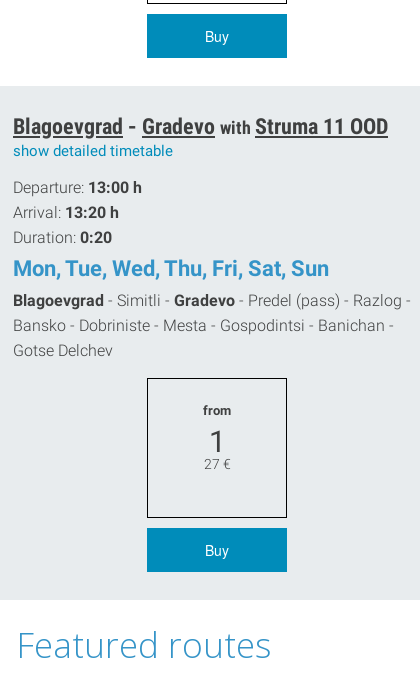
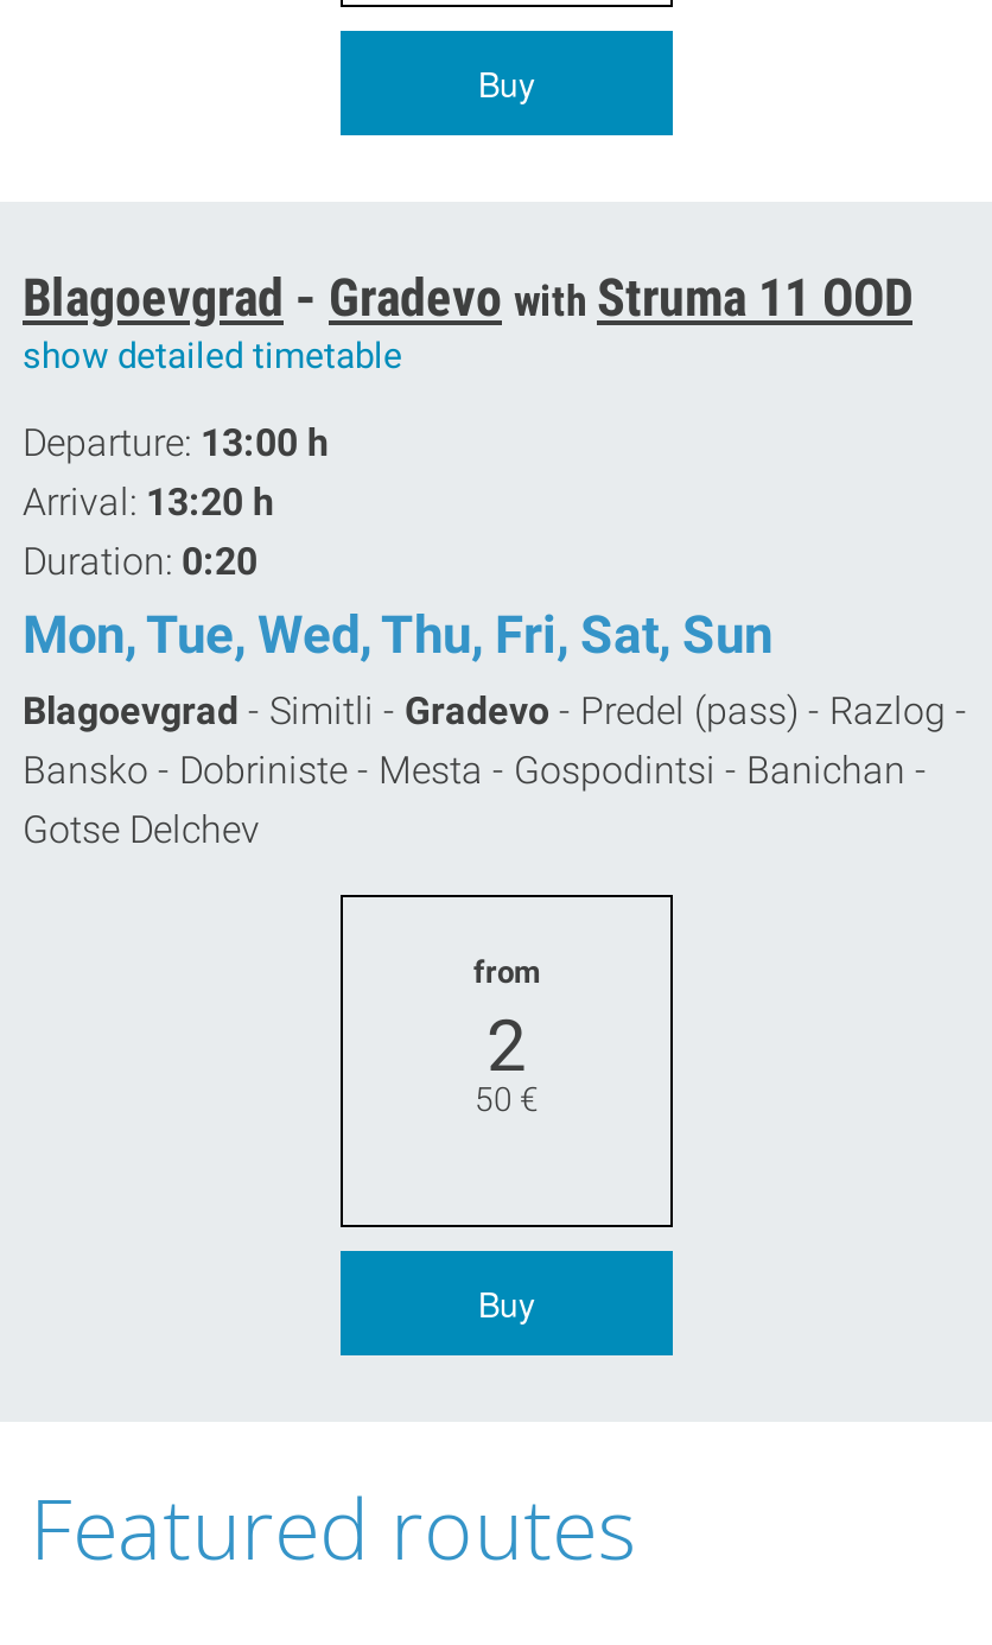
[208,424,225,459] 1 -> [487,1005,527,1088] 2
[203,456,230,472] 27 € -> [475,1081,539,1119] 50 €

